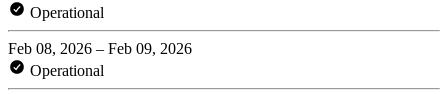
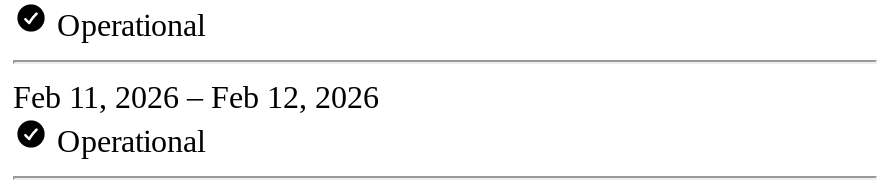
[8,40,192,57] Feb 08, 2026 – Feb 09, 2026 -> [13,80,379,114] Feb 11, 2026 – Feb 12, 2026

